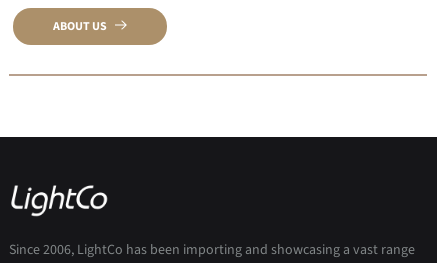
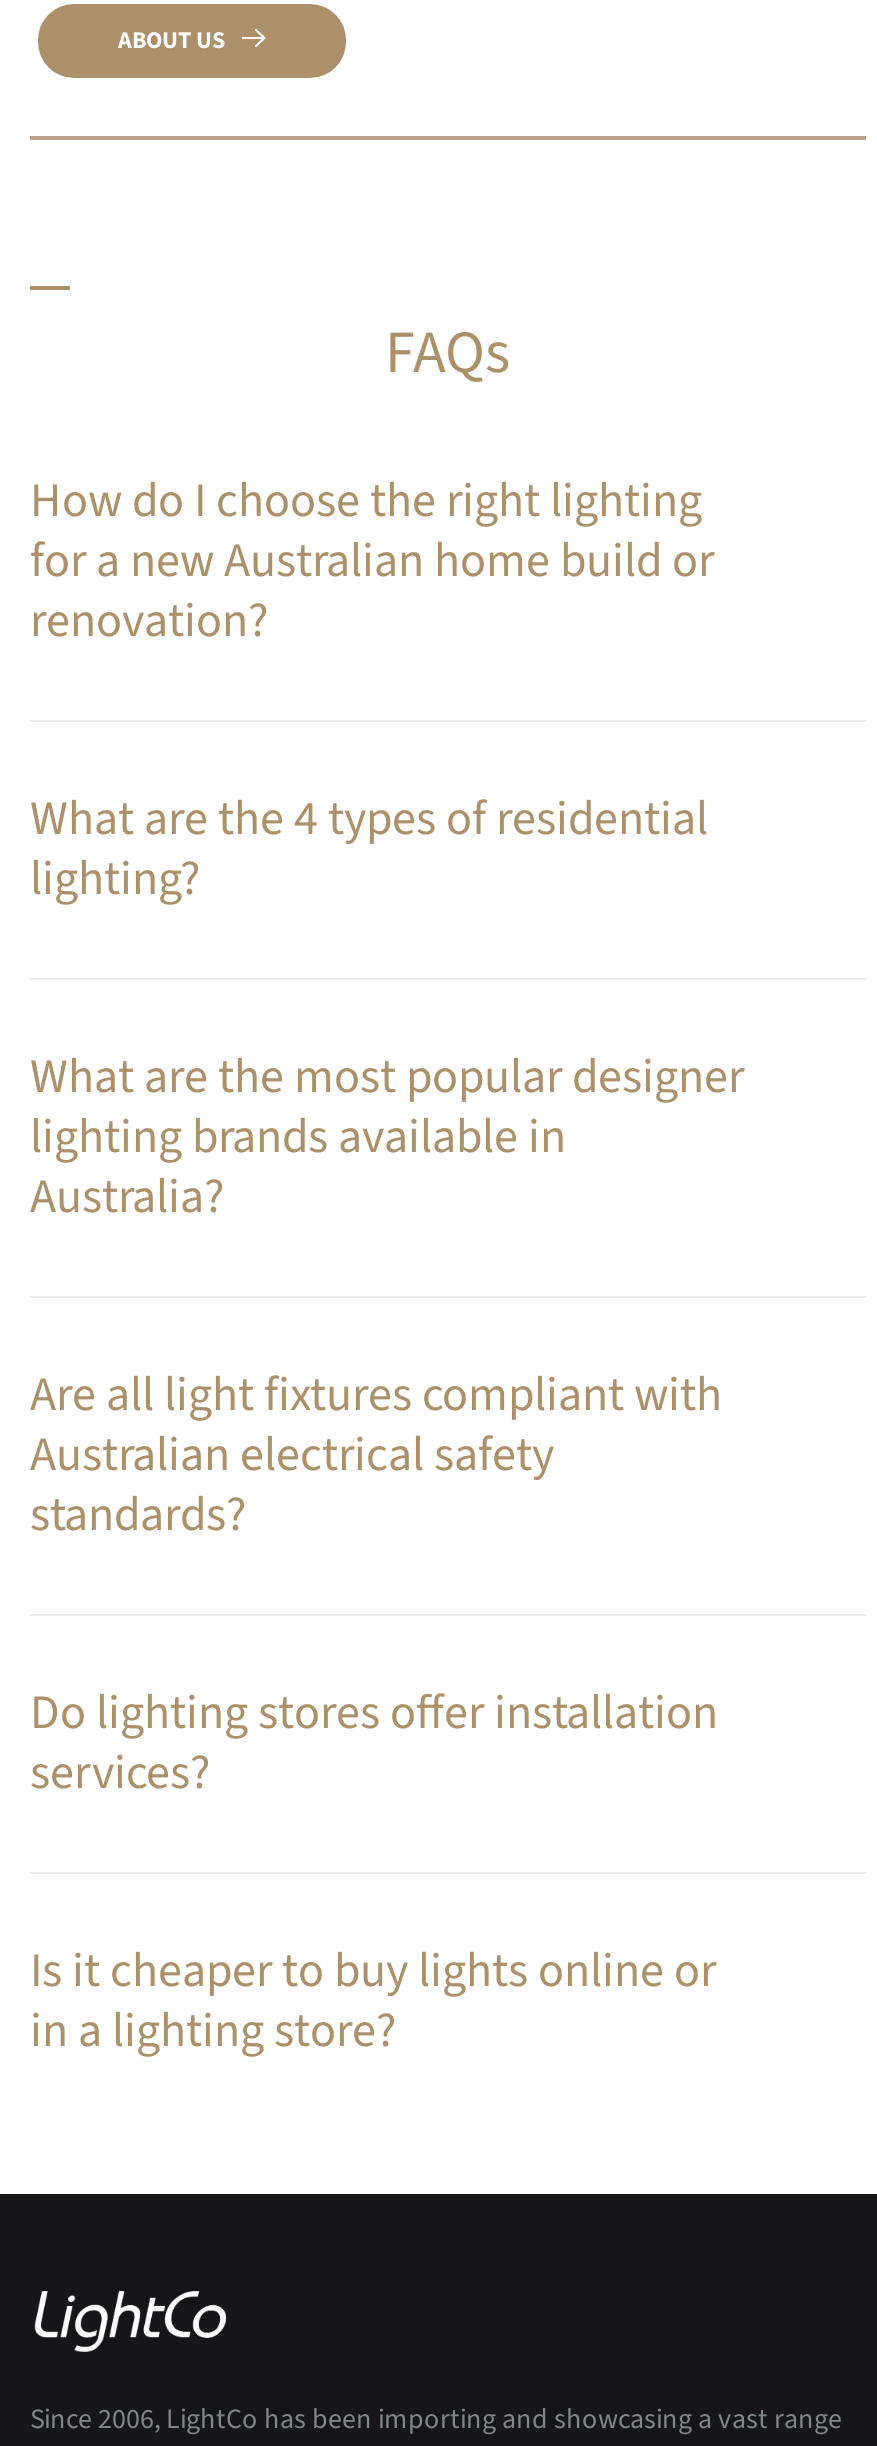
none -> [30,311,744,2067] FAQs | How do I choose the right lighting | for a new Australian home build or | renovation? | What are the 4 types of residential | lighting? | What are the most popular designer | lighting brands available in | Australia? | Are all light fixtures compliant with | Australian electrical safety | standards? | Do lighting stores offer installation | services? | Is it cheaper to buy lights online or | in a lighting store?

